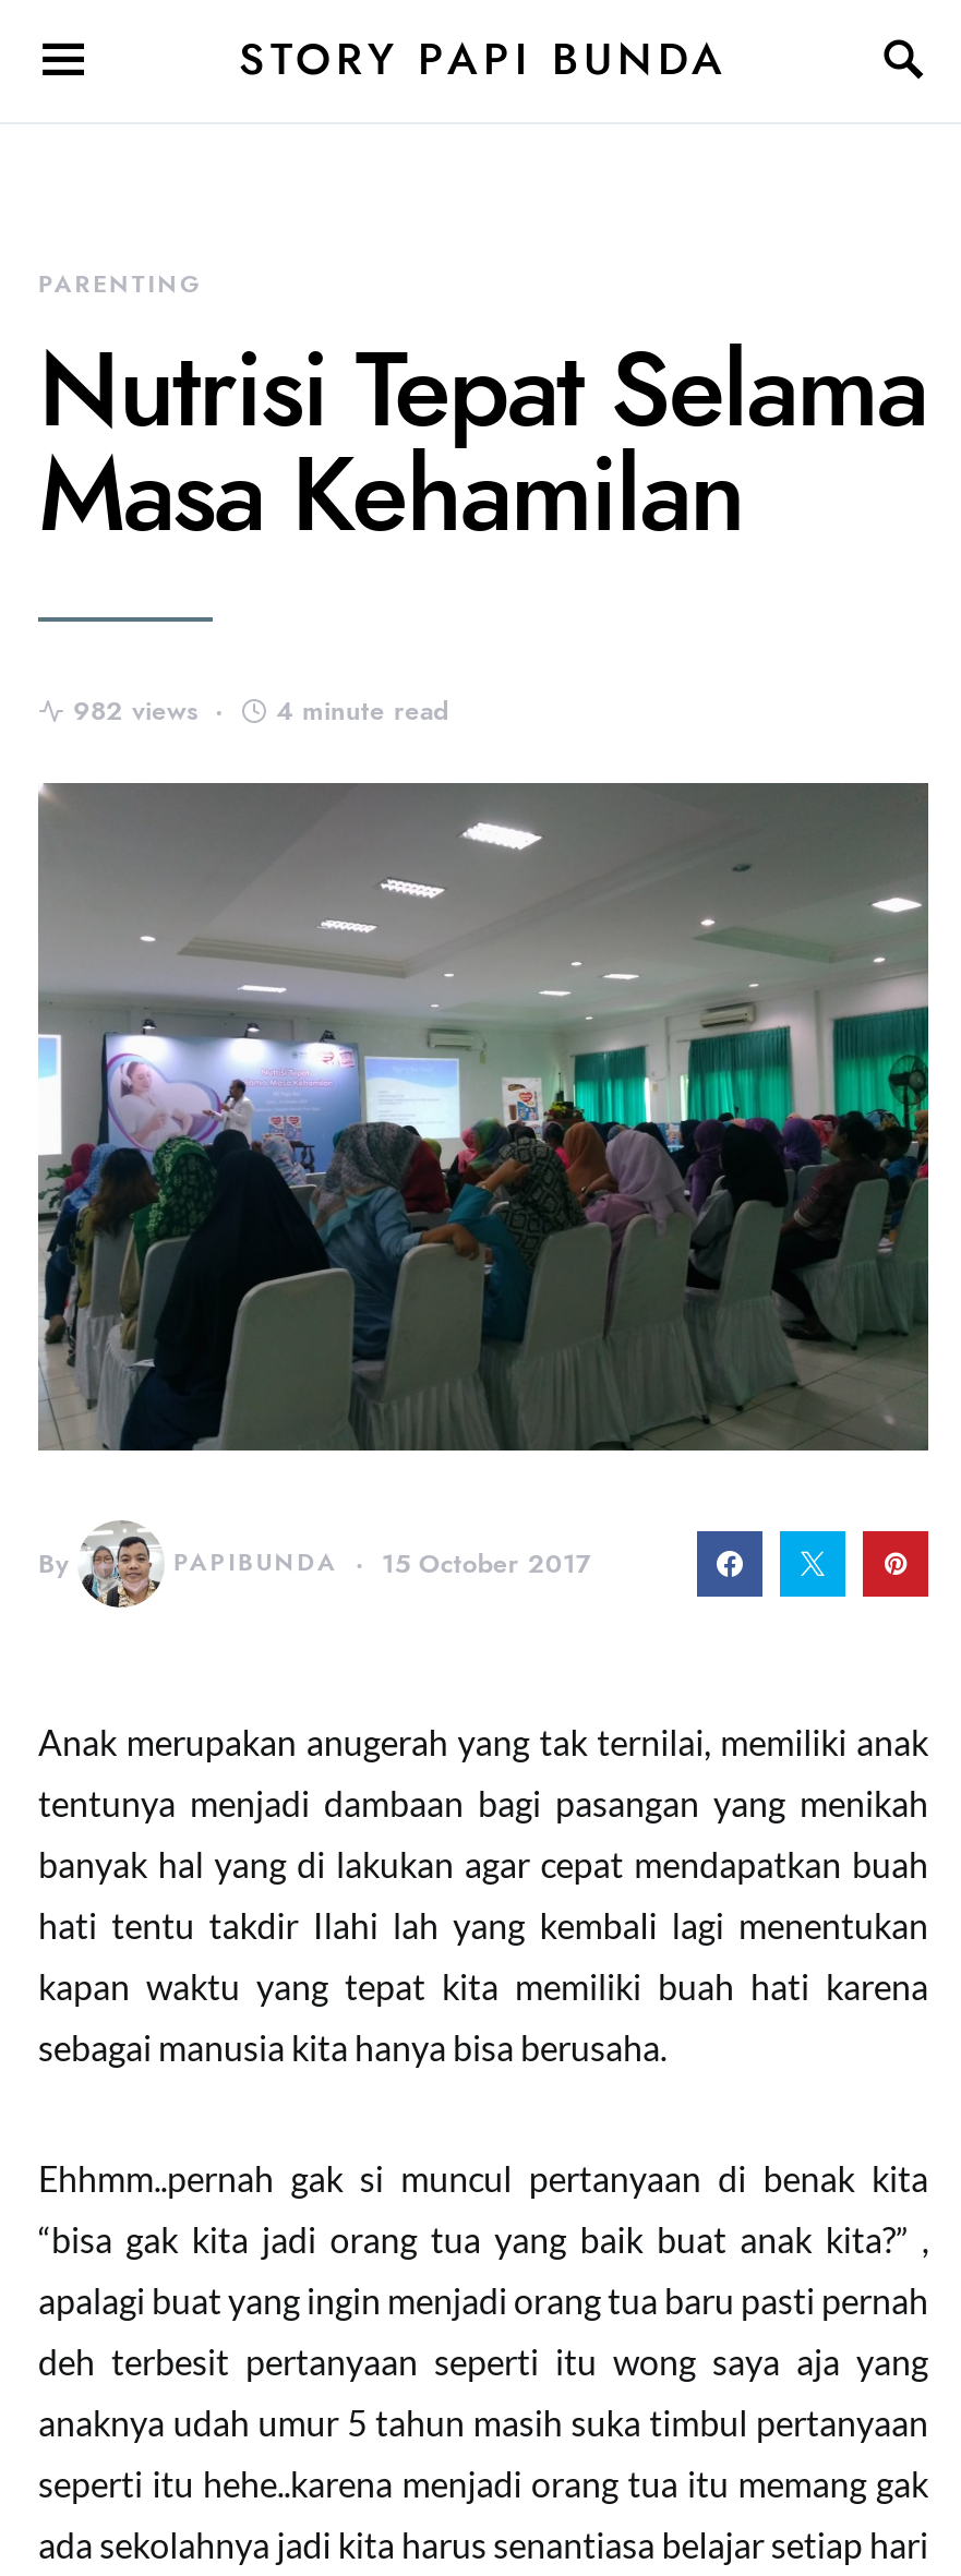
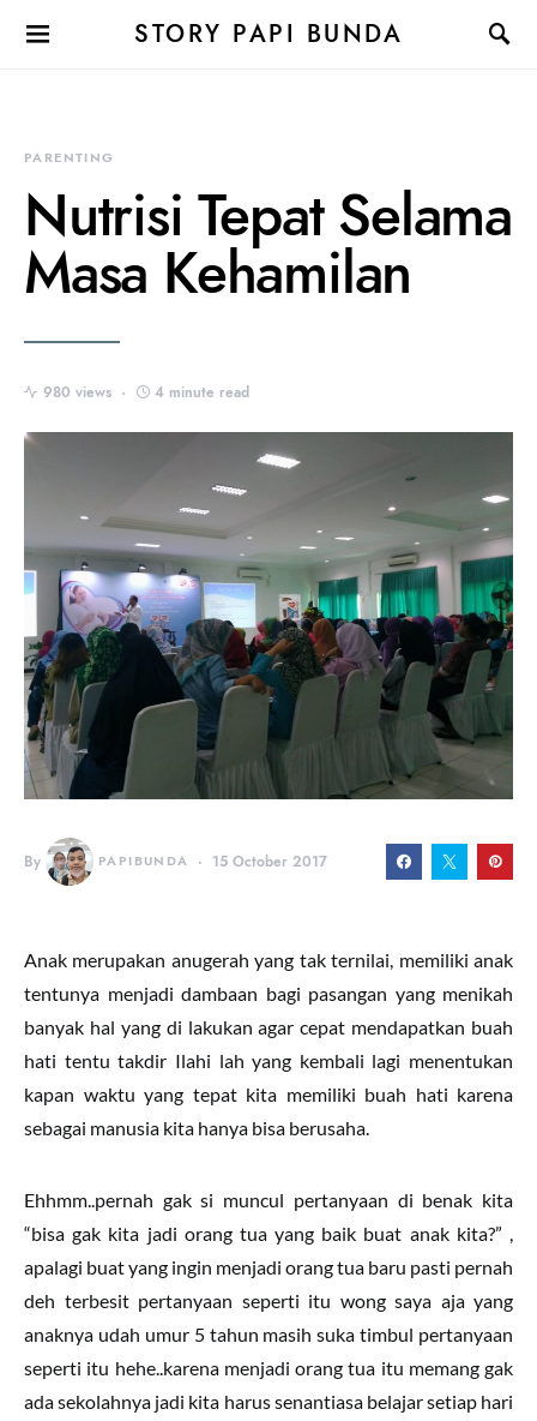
[73,694,197,729] 982 views -> [43,383,111,402] 980 views

